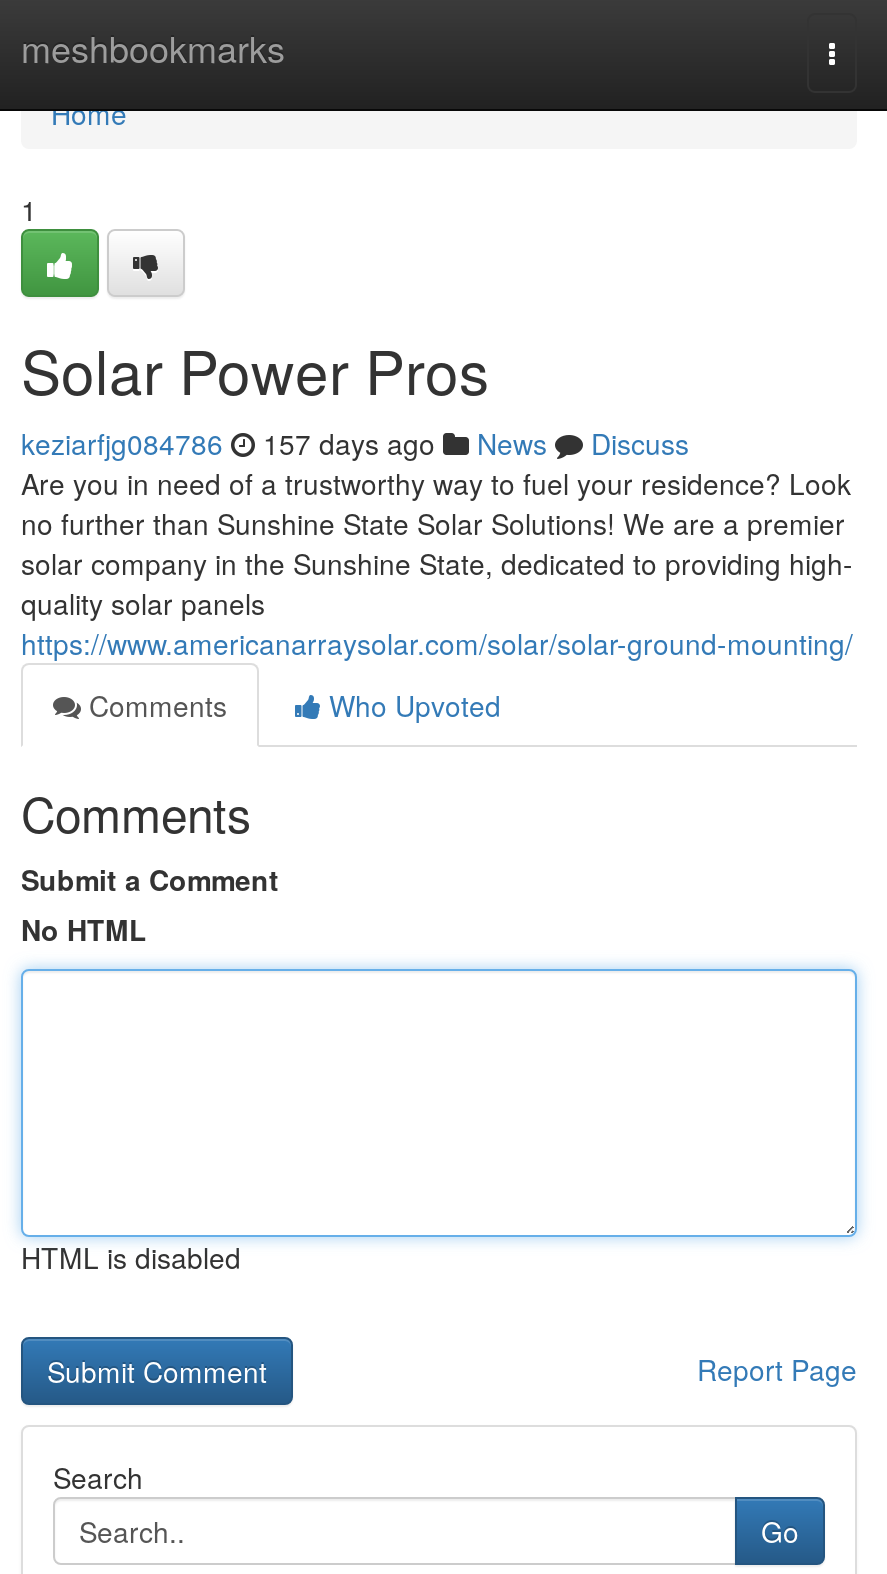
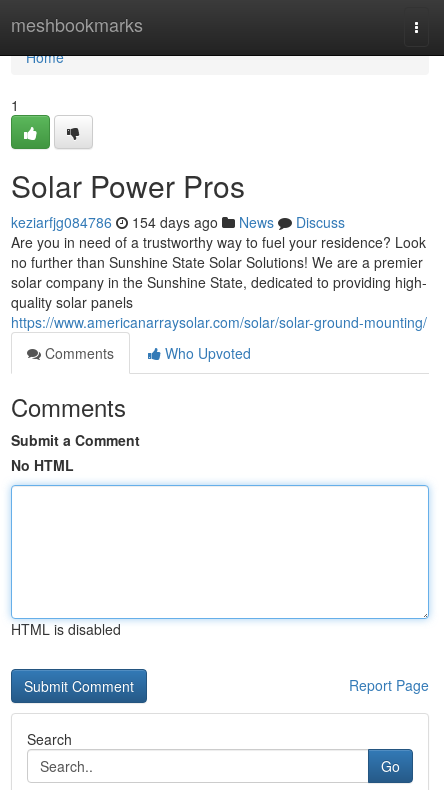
[21,423,689,463] keziarfjg084786 157 days ago News Discuss -> [11,212,345,232] keziarfjg084786 154 days ago News Discuss

